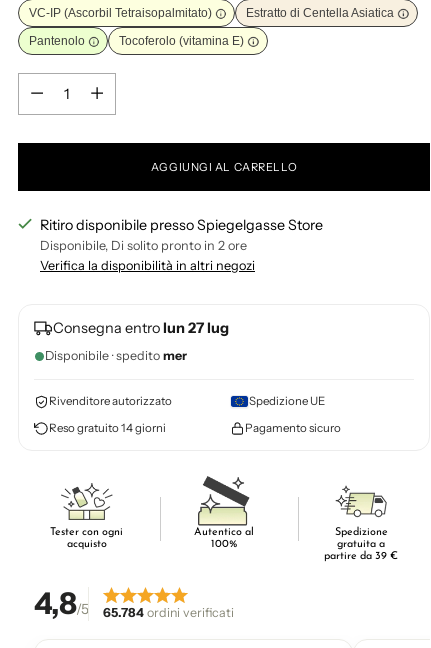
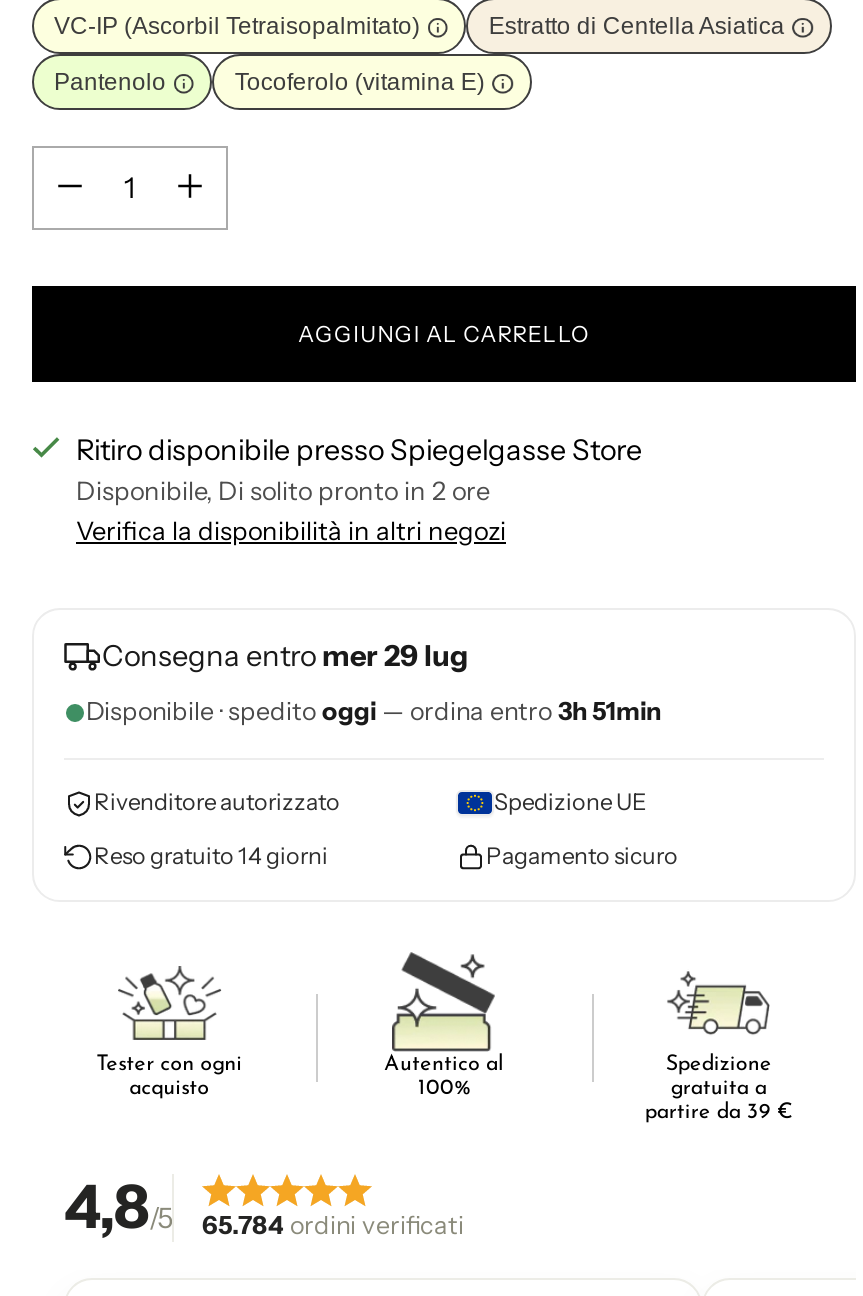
[53,319,229,337] Consegna entro lun 27 lug -> [102,638,468,674] Consegna entro mer 29 lug
[45,348,187,363] Disponibile · spedito mer -> [86,696,662,726] Disponibile · spedito oggi — ordina entro 3h 51min

